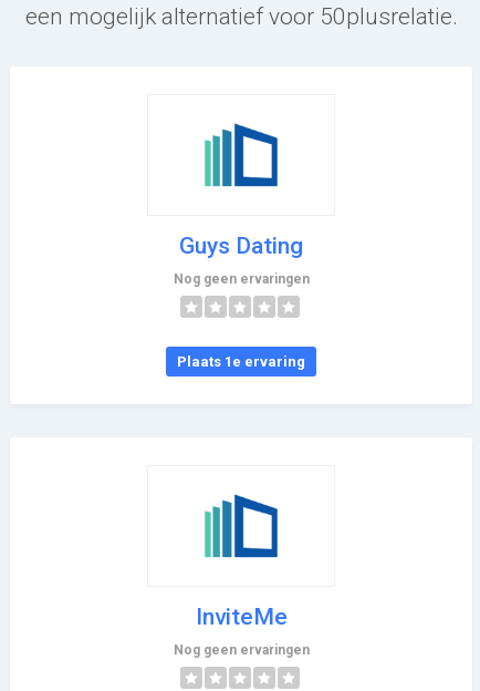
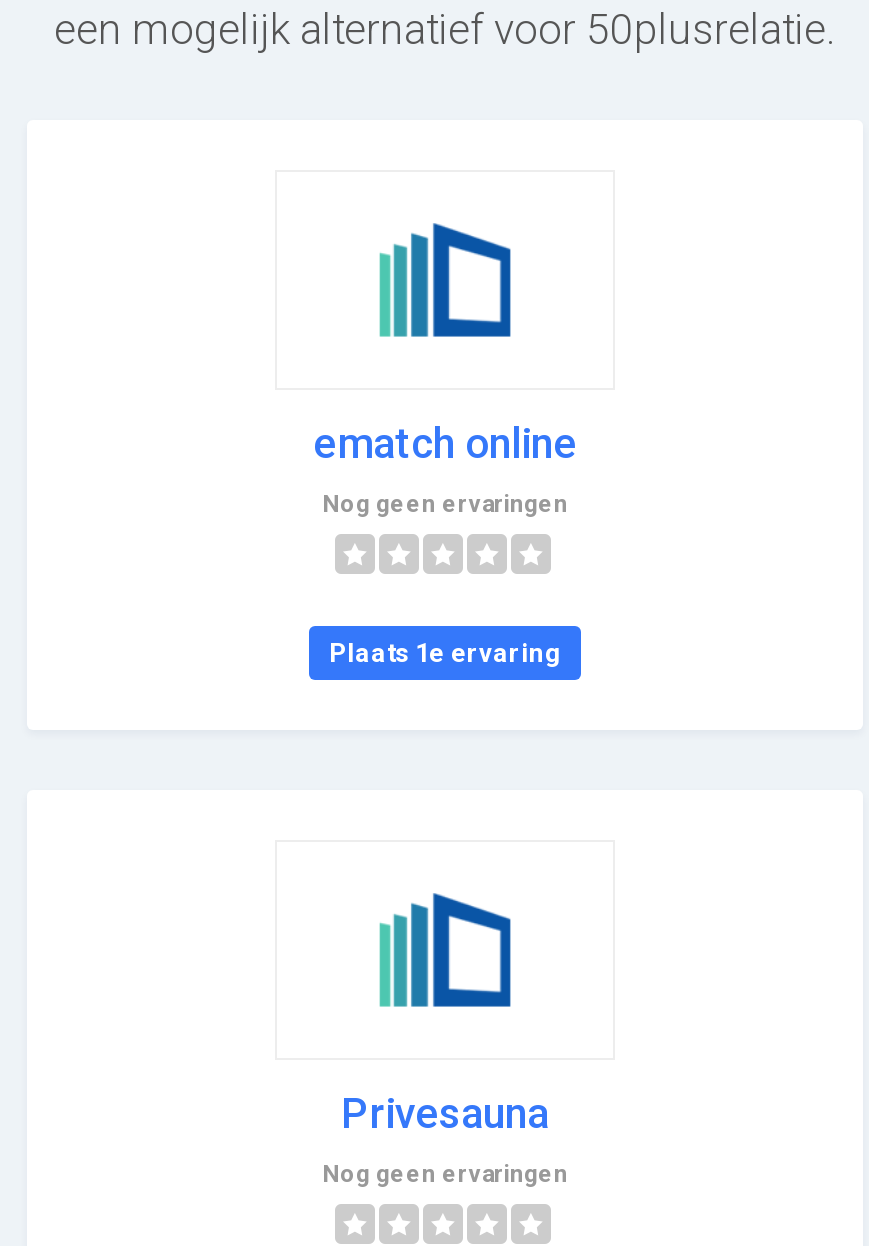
[179,233,303,259] Guys Dating -> [313,420,577,468] ematch online
[195,604,287,630] InviteMe -> [341,1090,549,1138] Privesauna

